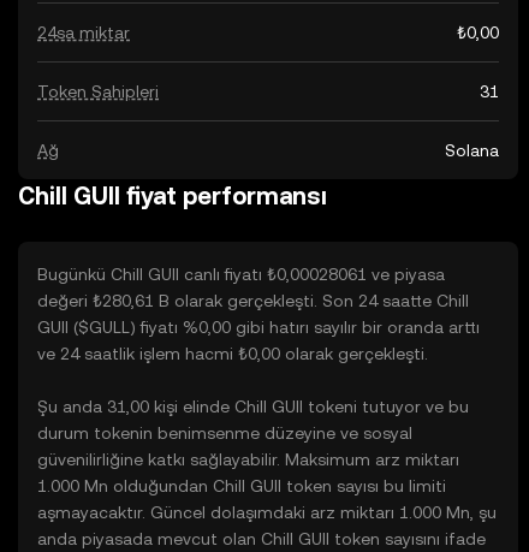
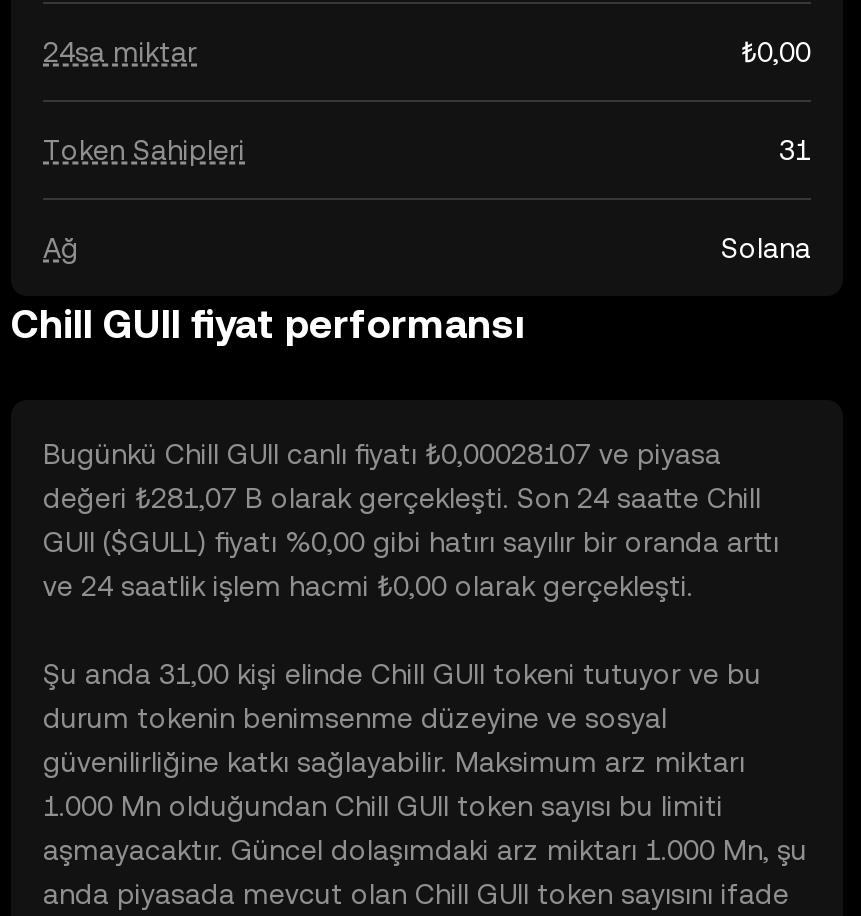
[37,265,445,284] Bugünkü Chill GUll canlı fiyatı ₺0,00028061 ve piyasa -> [43,438,721,470] Bugünkü Chill GUll canlı fiyatı ₺0,00028107 ve piyasa
[37,291,469,310] değeri ₺280,61 B olarak gerçekleşti. Son 24 saatte Chill -> [43,482,761,514] değeri ₺281,07 B olarak gerçekleşti. Son 24 saatte Chill

